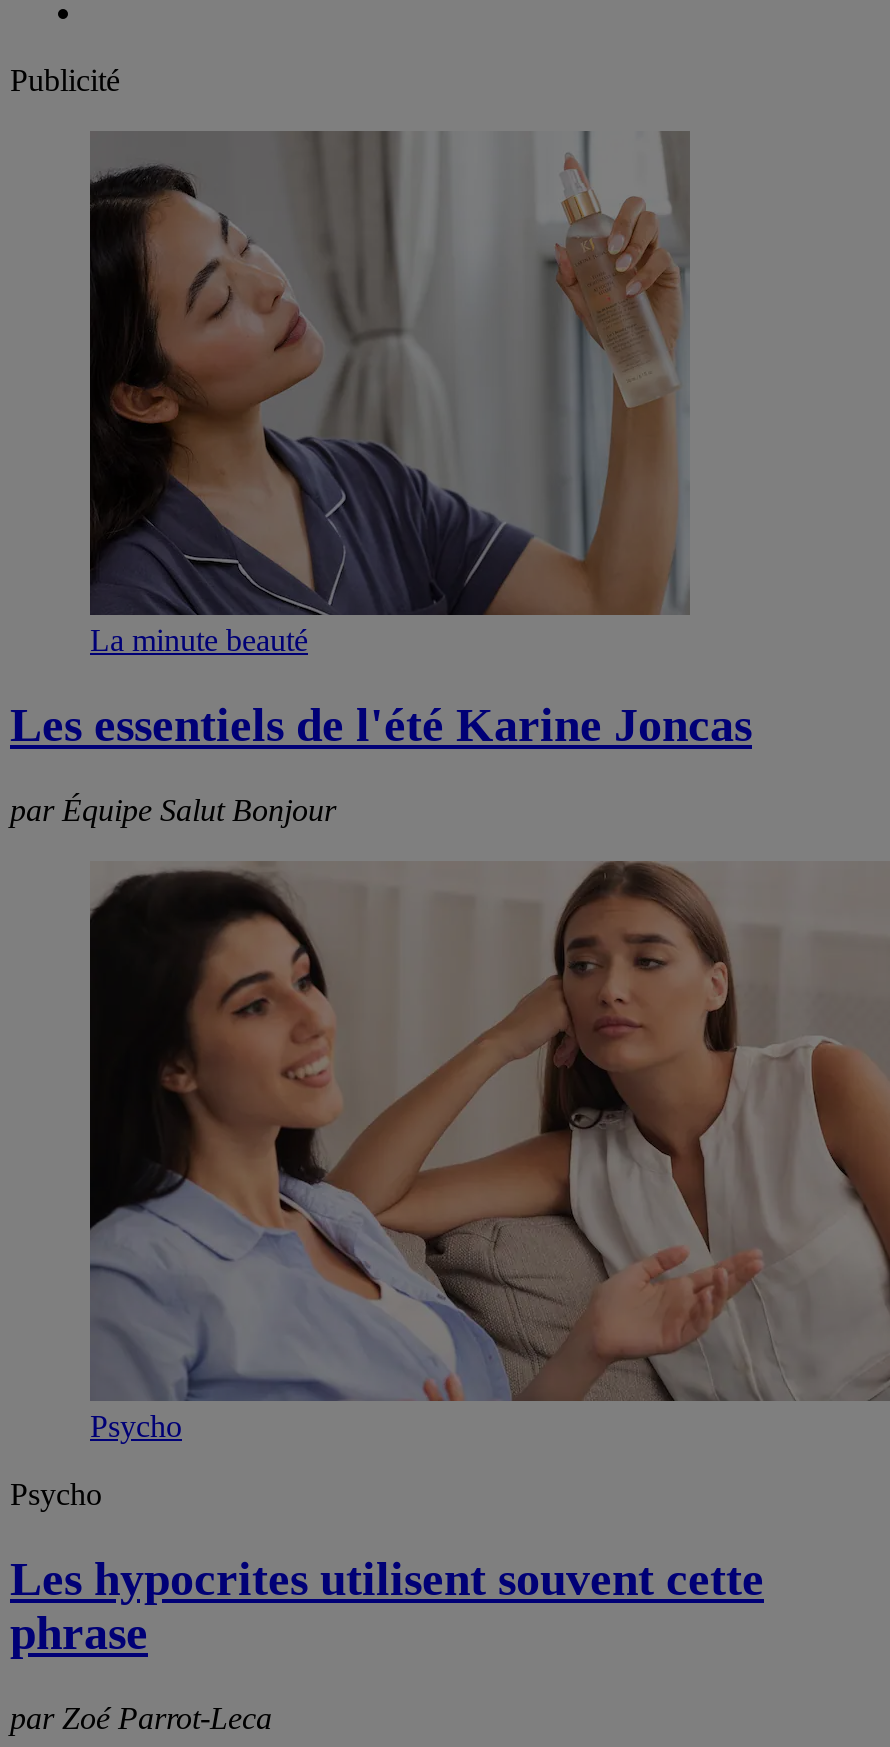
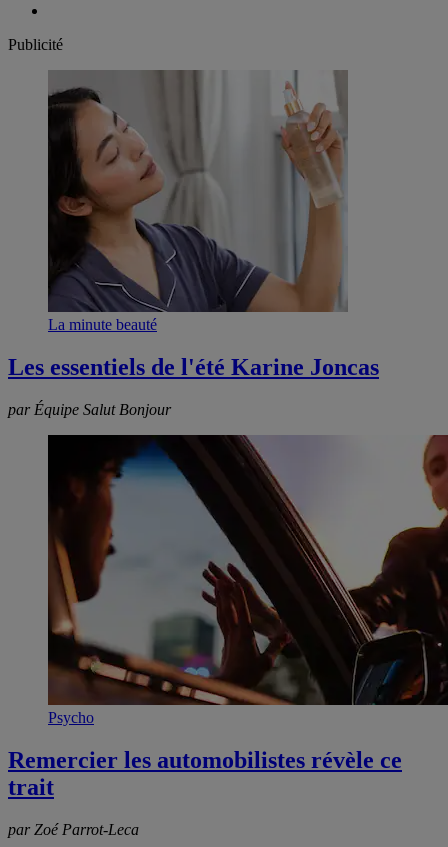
[88,861,884,1403] [image] -> [47,434,445,706] [image]
[10,1477,764,1659] Psycho | Les hypocrites utilisent souvent cette | phrase -> [8,747,402,800] Remercier les automobilistes révèle ce | trait

